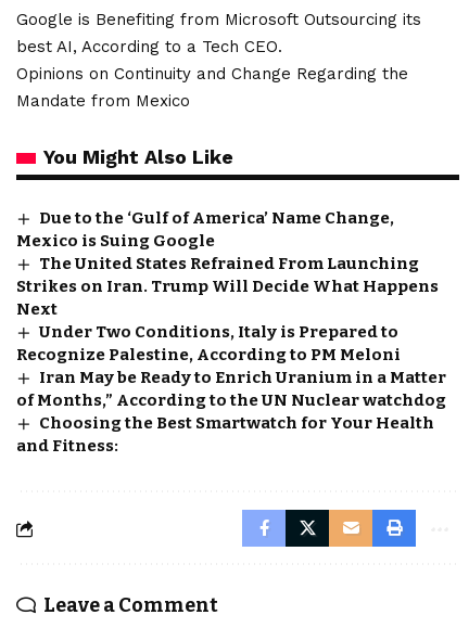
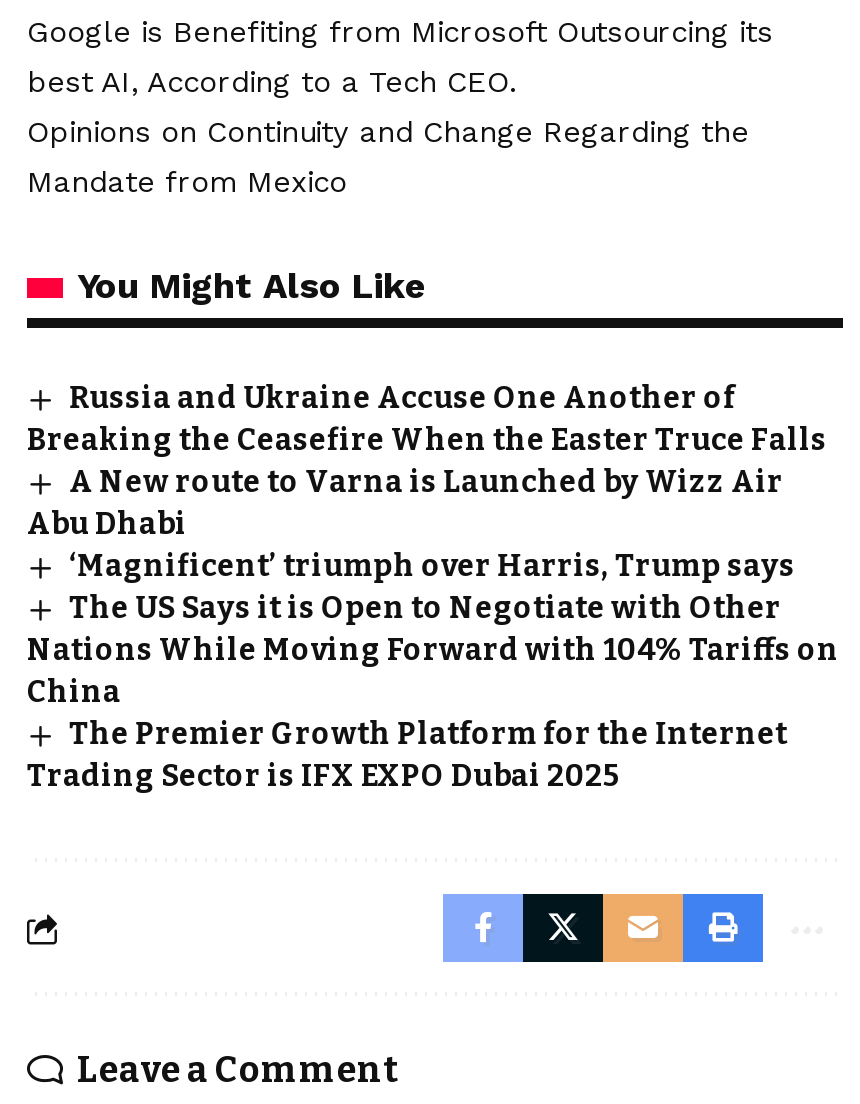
[16,209,446,456] Due to the ‘Gulf of America’ Name Change, | Mexico is Suing Google | The United States Refrained From Launching | Strikes on Iran. Trump Will Decide What Happens | Next | Under Two Conditions, Italy is Prepared to | Recognize Palestine, According to PM Meloni | Iran May be Ready to Enrich Uranium in a Matter | of Months,” According to the UN Nuclear watchdog | Choosing the Best Smartwatch for Your Health | and Fitness: -> [27,381,839,795] Russia and Ukraine Accuse One Another of | Breaking the Ceasefire When the Easter Truce Falls | A New route to Varna is Launched by Wizz Air | Abu Dhabi | ‘Magnificent’ triumph over Harris, Trump says | The US Says it is Open to Negotiate with Other | Nations While Moving Forward with 104% Tariffs on | China | The Premier Growth Platform for the Internet | Trading Sector is IFX EXPO Dubai 2025

